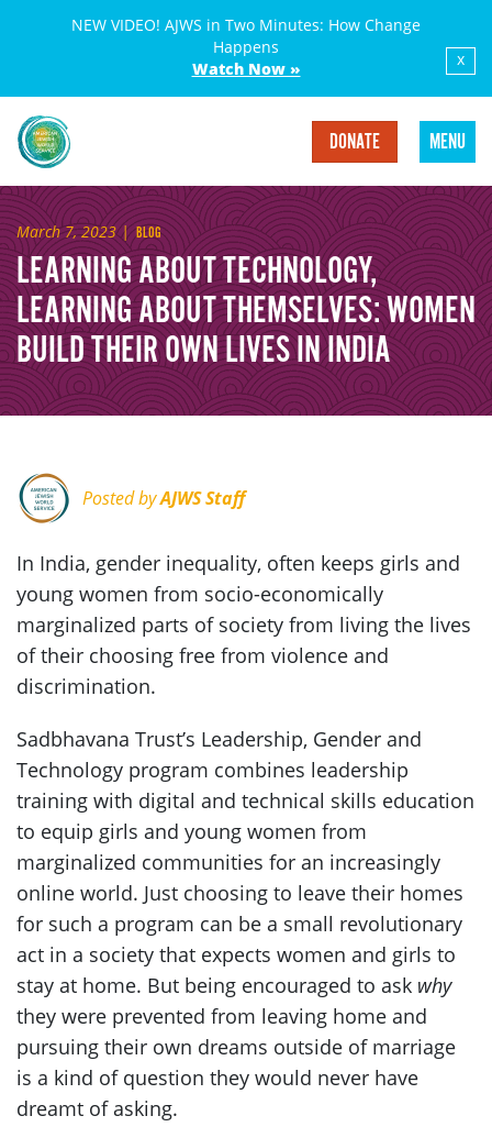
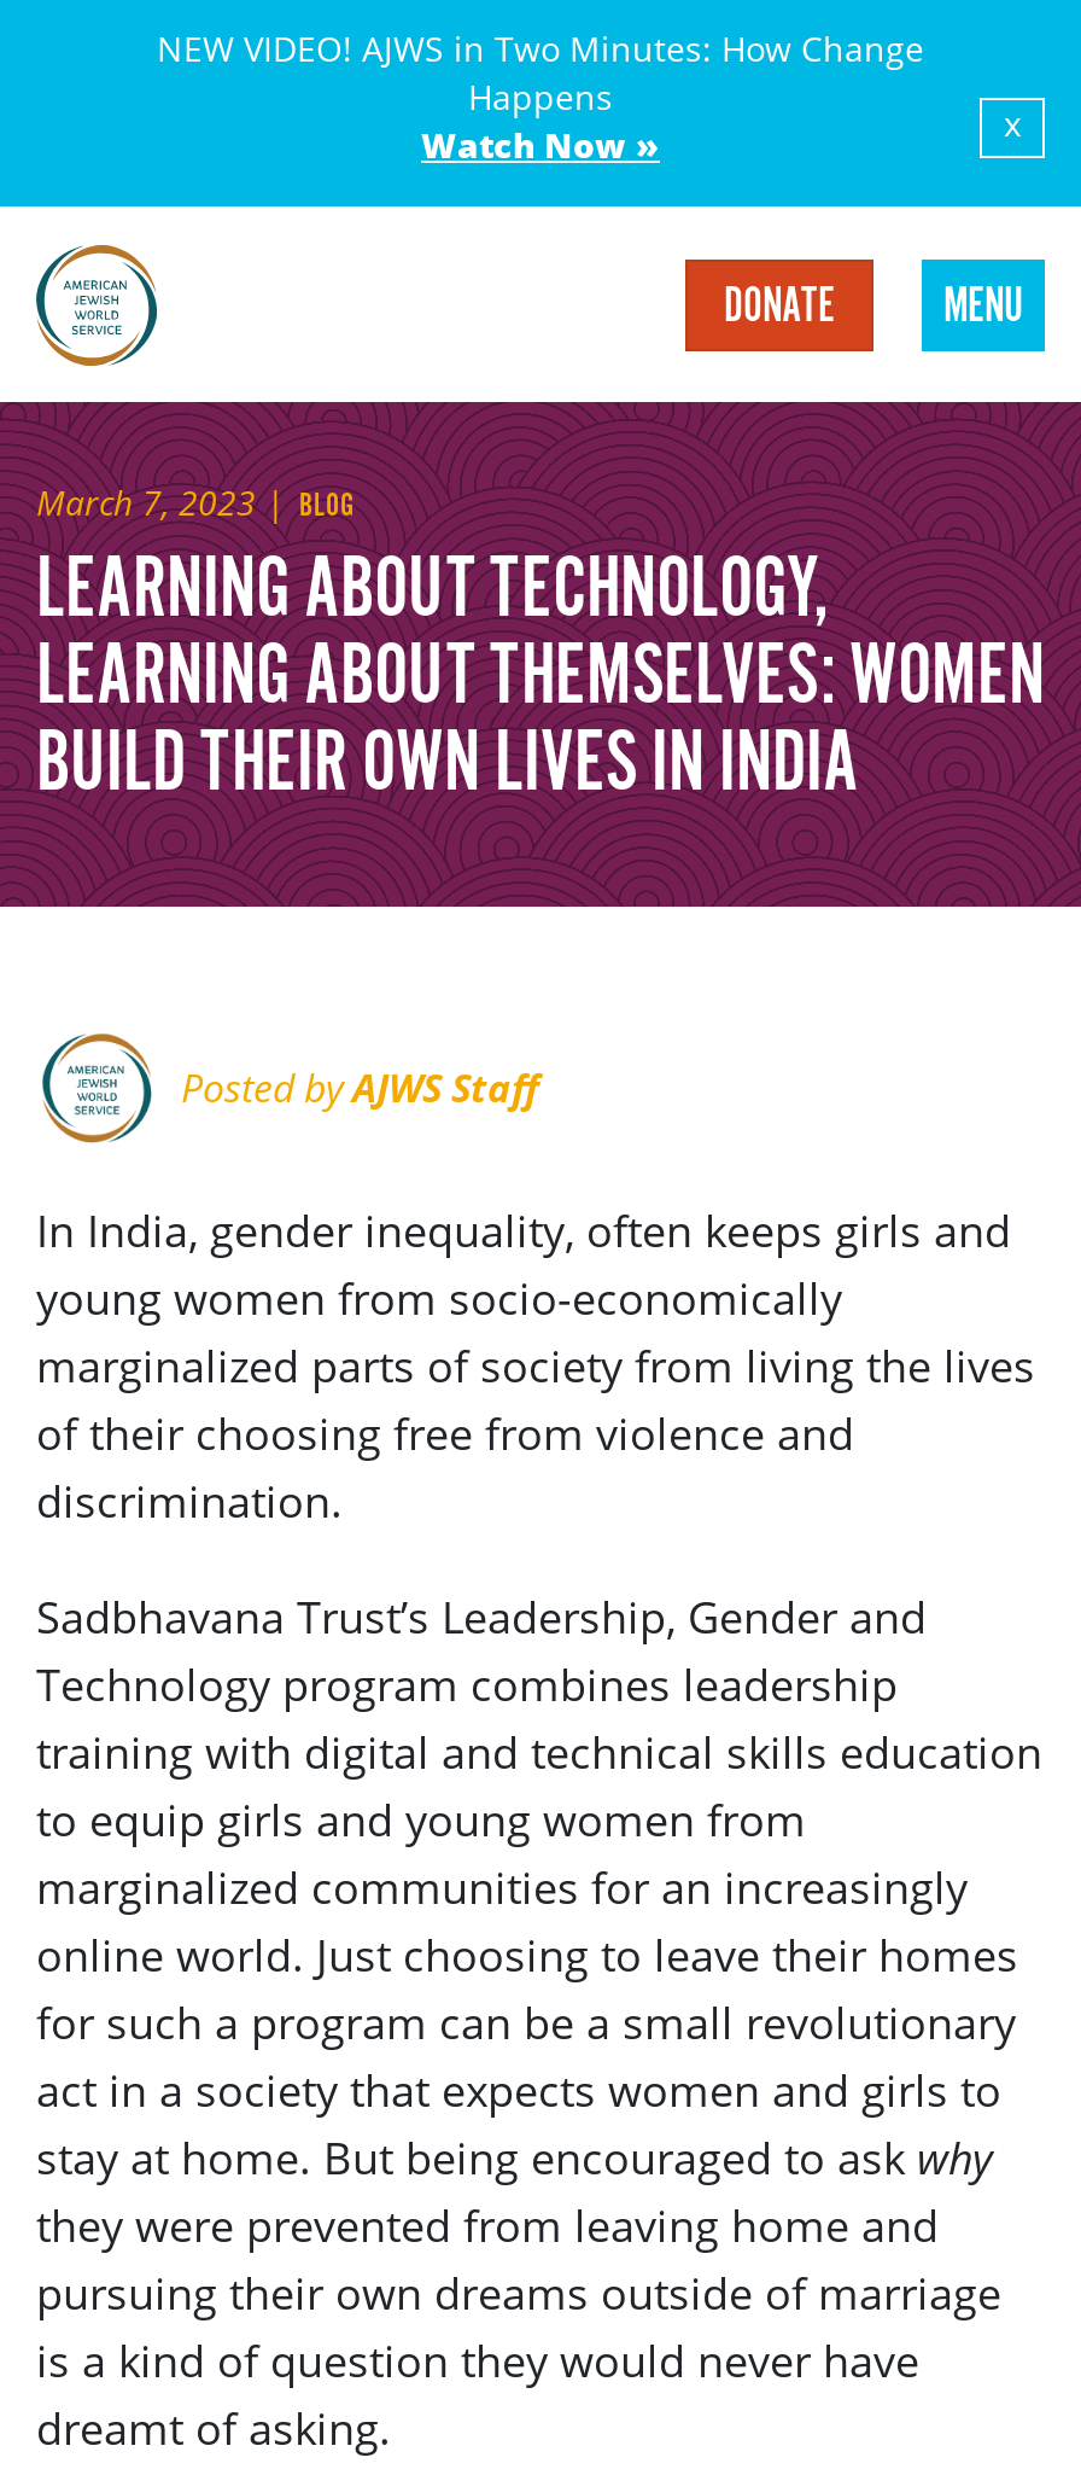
[18,114,70,169] [image] -> [36,243,157,368] [image]

